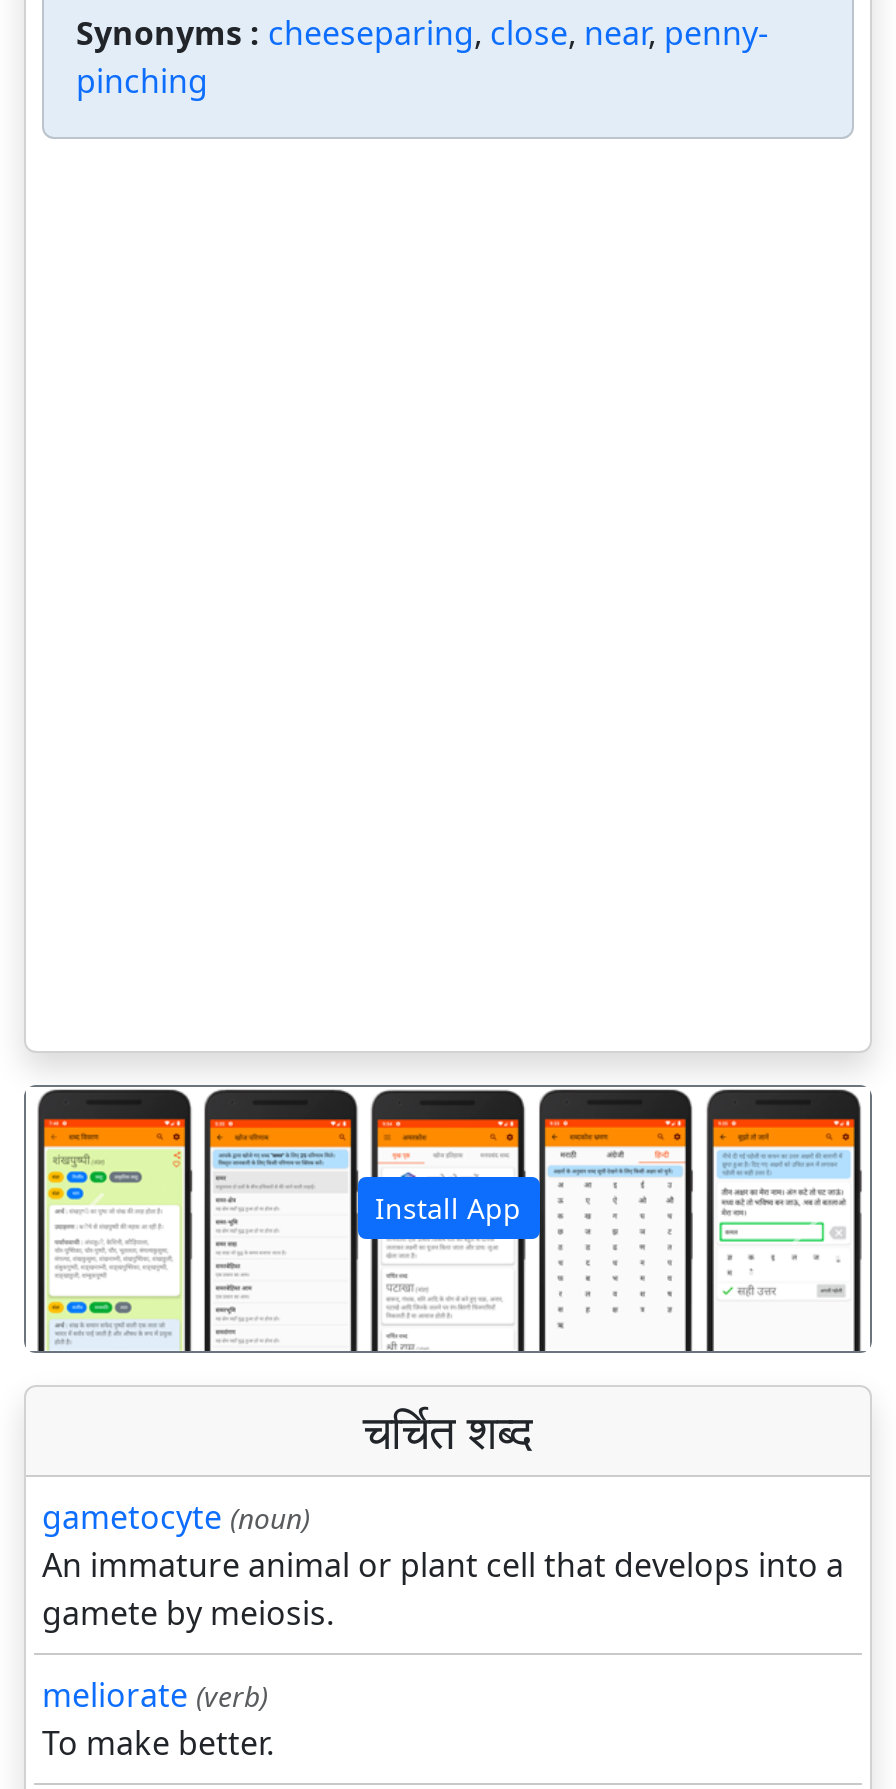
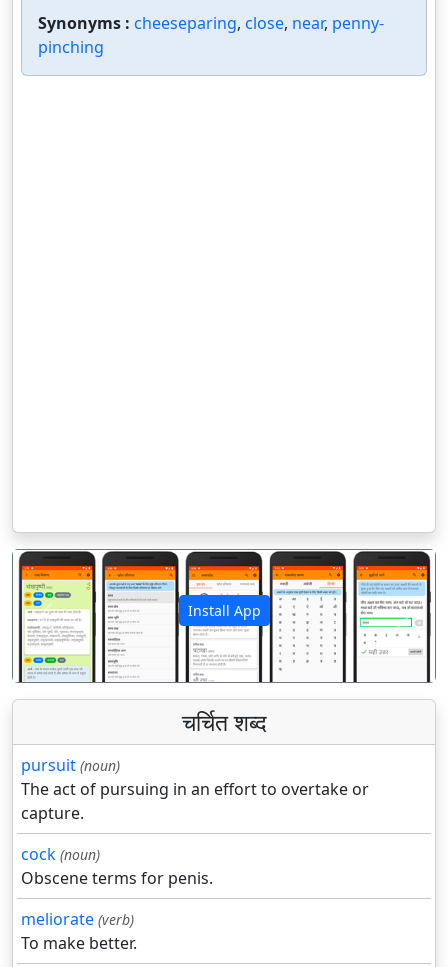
[42,1495,844,1635] gametocyte (noun) | An immature animal or plant cell that develops into a | gamete by meiosis. -> [21,754,369,889] pursuit (noun) | The act of pursuing in an effort to overtake or | capture. | cock (noun) | Obscene terms for penis.

